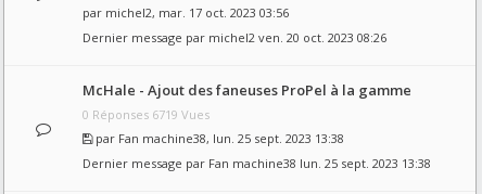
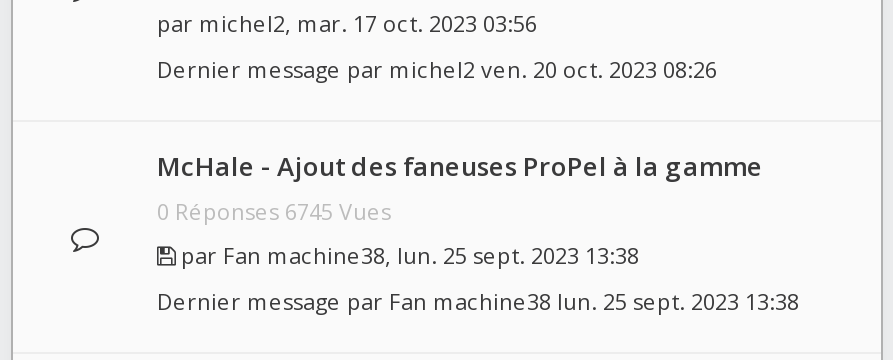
[83,106,210,122] 0 Réponses 6719 Vues -> [157,196,391,226] 0 Réponses 6745 Vues

